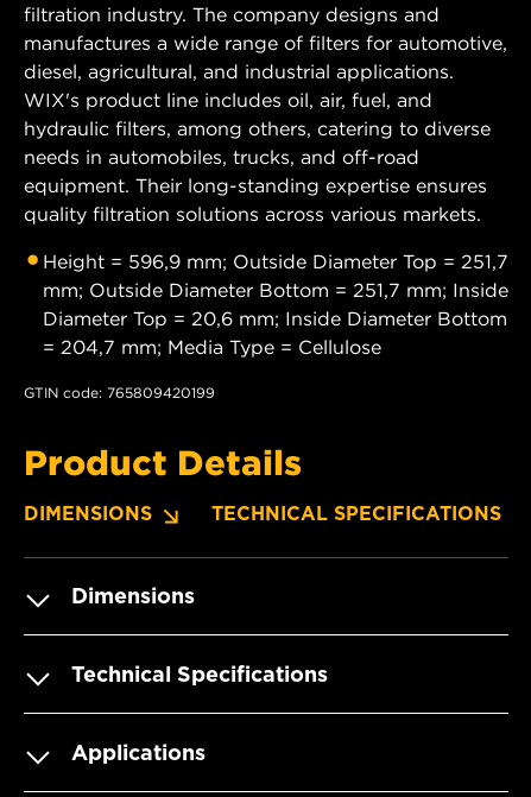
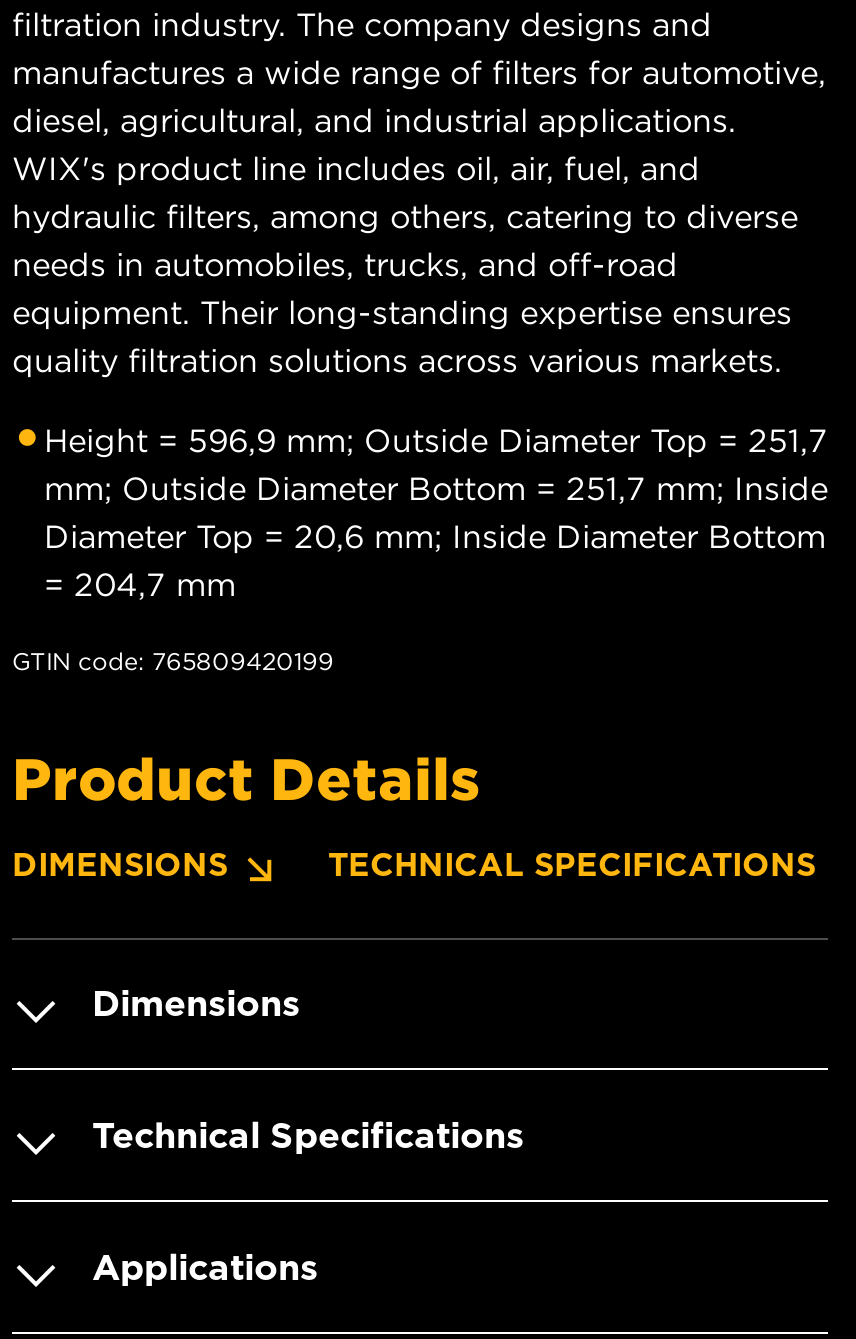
[43,335,381,359] = 204,7 mm; Media Type = Cellulose -> [44,565,236,605] = 204,7 mm

